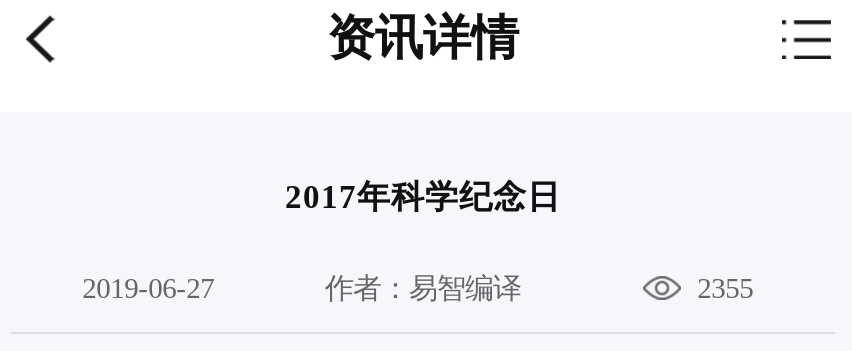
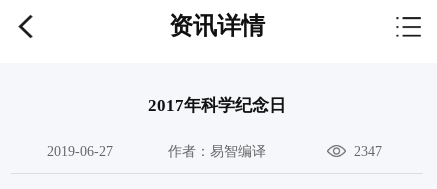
[697,273,753,305] 2355 -> [354,143,382,159] 2347

